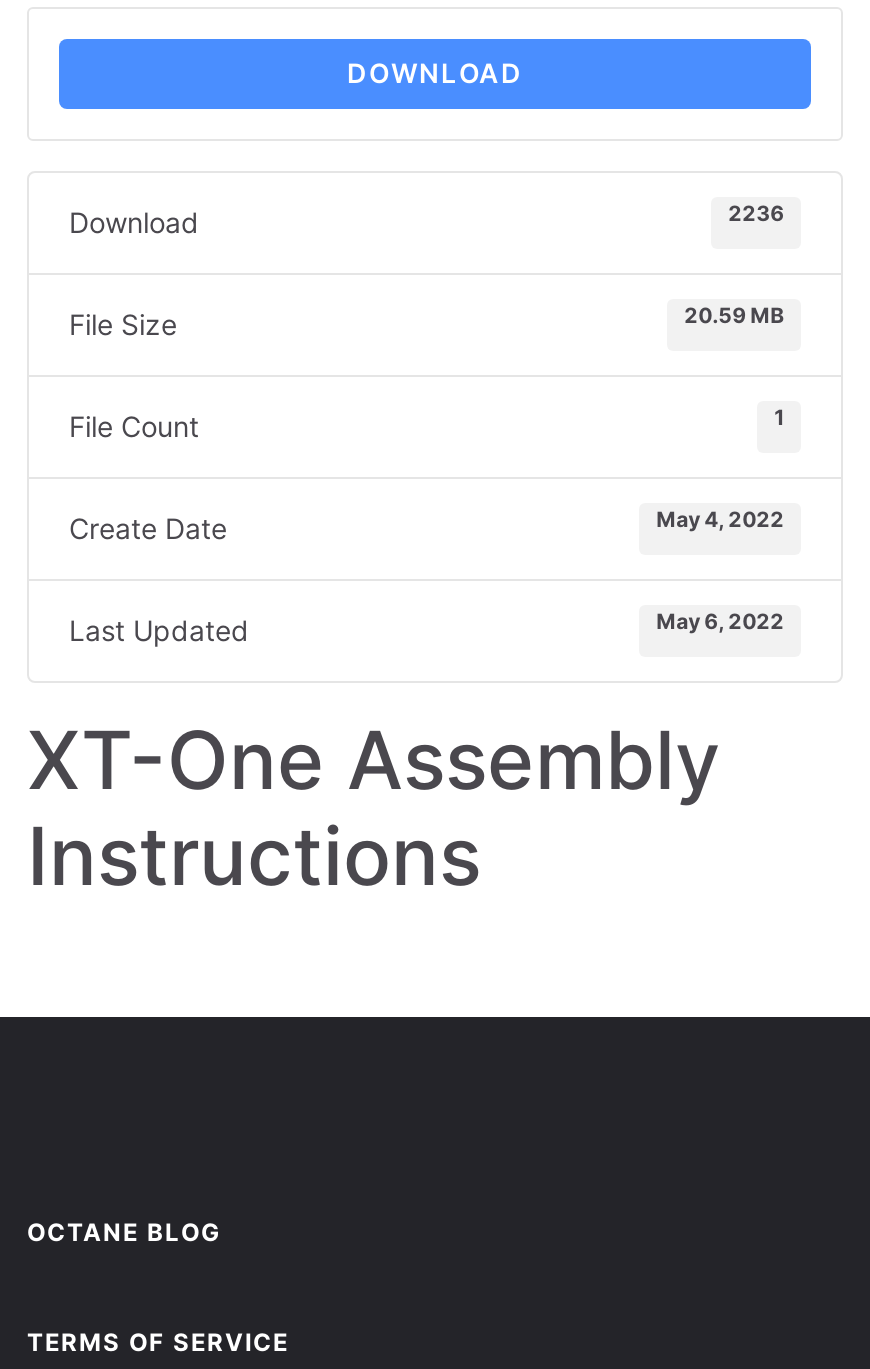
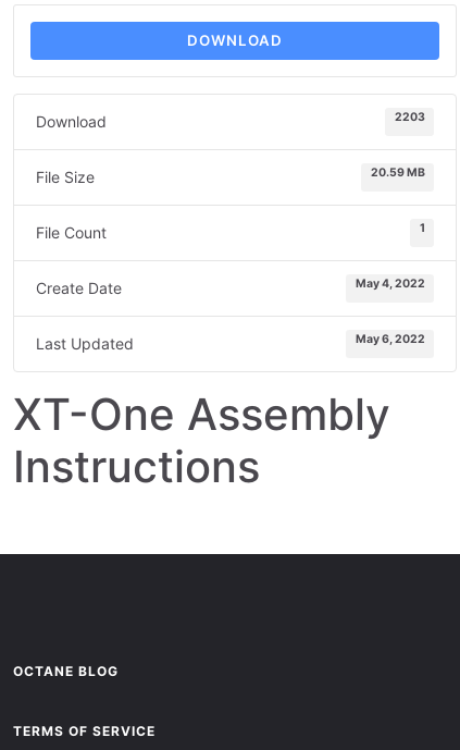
[728,201,784,227] 2236 -> [394,110,425,124] 2203

